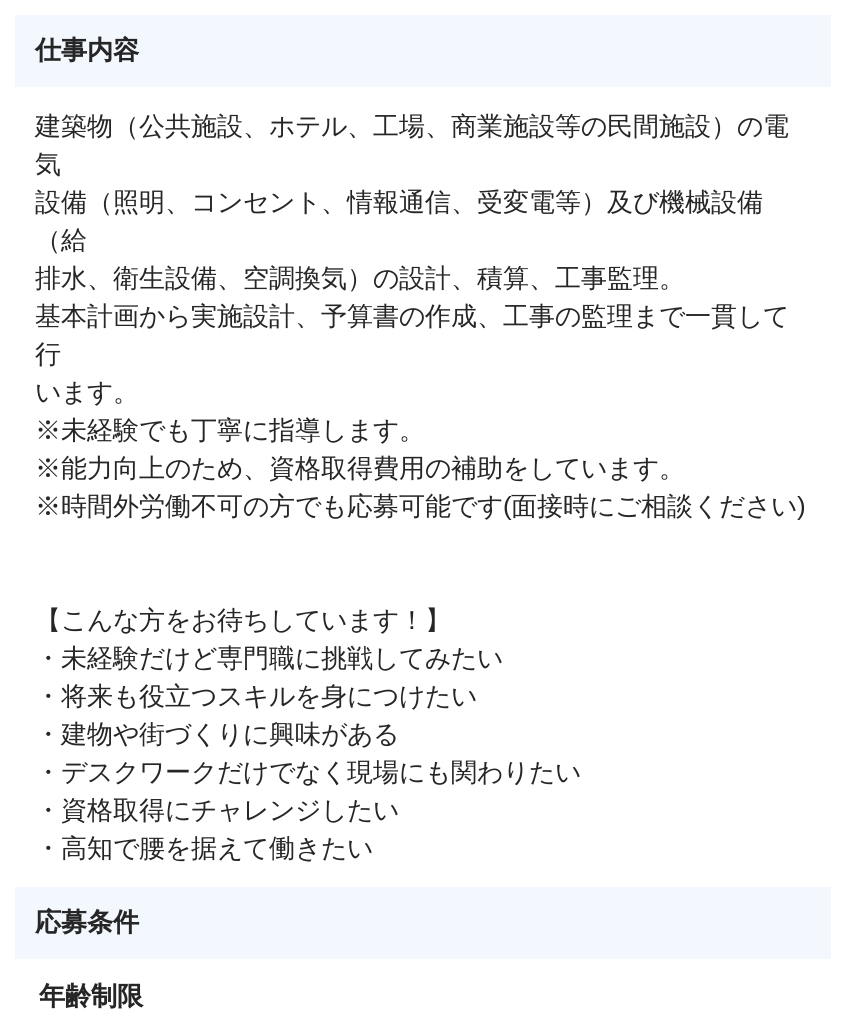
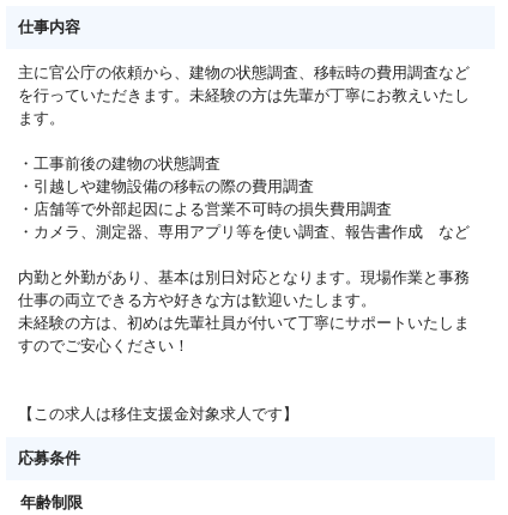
[35,111,805,521] 建築物（公共施設、ホテル、工場、商業施設等の民間施設）の電 | 気 | 設備（照明、コンセント、情報通信、受変電等）及び機械設備 | （給 | 排水、衛生設備、空調換気）の設計、積算、工事監理。 | 基本計画から実施設計、予算書の作成、工事の監理まで一貫して | 行 | います。 | ※未経験でも丁寧に指導します。 | ※能力向上のため、資格取得費用の補助をしています。 | ※時間外労働不可の方でも応募可能です(面接時にご相談ください) -> [18,63,470,355] 主に官公庁の依頼から、建物の状態調査、移転時の費用調査など | を行っていただきます。未経験の方は先輩が丁寧にお教えいたし | ます。 | ・工事前後の建物の状態調査 | ・引越しや建物設備の移転の際の費用調査 | ・店舗等で外部起因による営業不可時の損失費用調査 | ・カメラ、測定器、専用アプリ等を使い調査、報告書作成 など | 内勤と外勤があり、基本は別日対応となります。現場作業と事務 | 仕事の両立できる方や好きな方は歓迎いたします。 | 未経験の方は、初めは先輩社員が付いて丁寧にサポートいたしま | すのでご安心ください！
[35,605,581,863] 【こんな方をお待ちしています！】 | ・未経験だけど専門職に挑戦してみたい | ・将来も役立つスキルを身につけたい | ・建物や街づくりに興味がある | ・デスクワークだけでなく現場にも関わりたい | ・資格取得にチャレンジしたい | ・高知で腰を据えて働きたい -> [18,405,298,423] 【この求人は移住支援金対象求人です】

